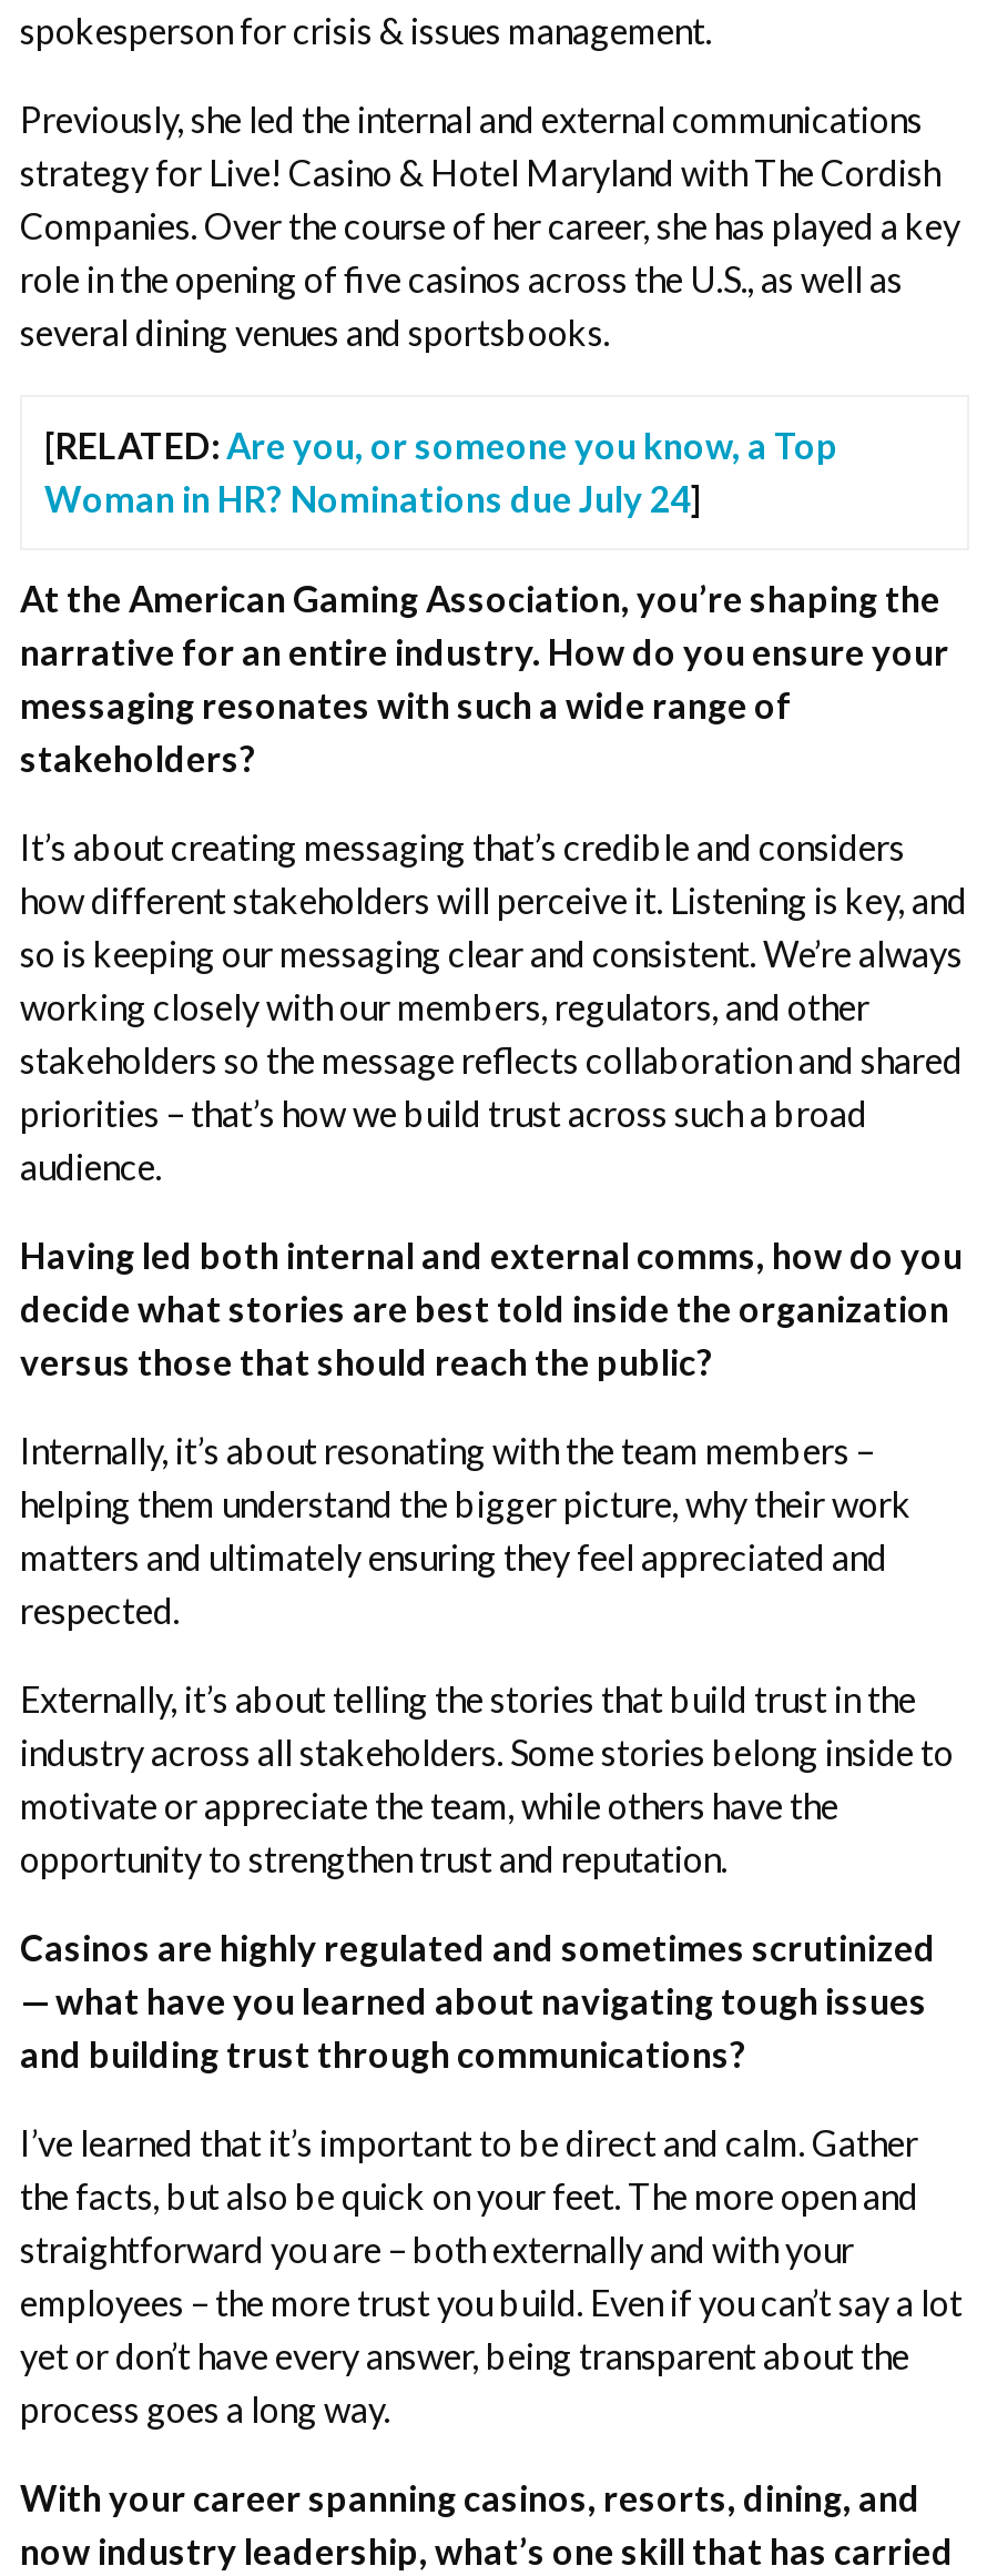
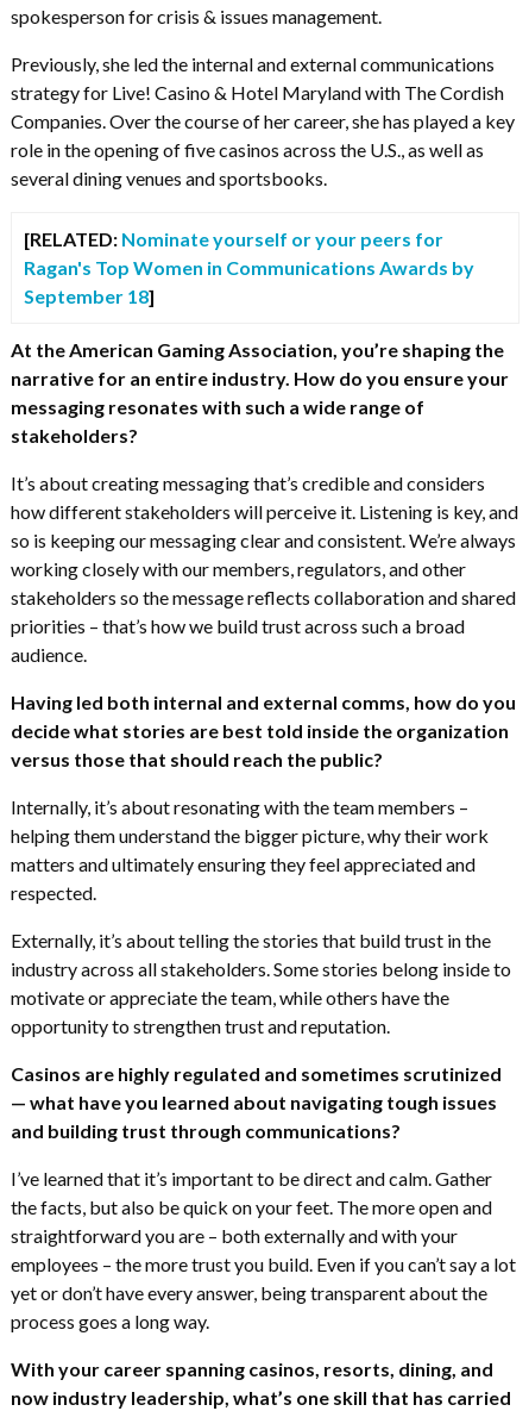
[44,423,838,518] [RELATED: Are you, or someone you know, a Top | Woman in HR? Nominations due July 24] -> [24,227,474,307] [RELATED: Nominate yourself or your peers for | Ragan's Top Women in Communications Awards by | September 18]

